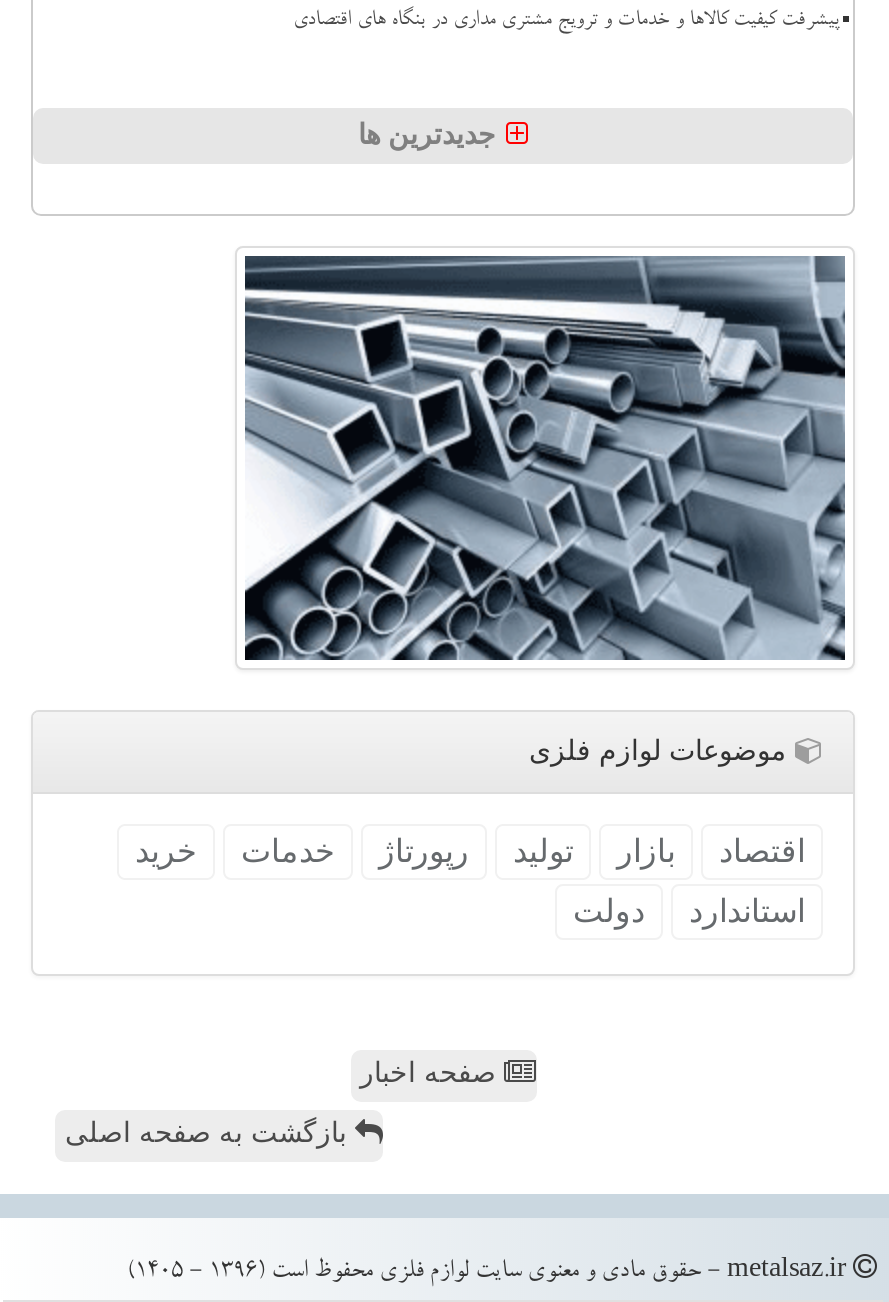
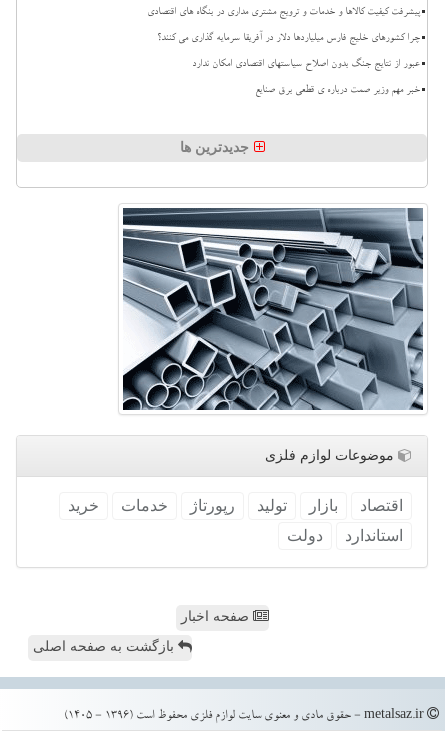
none -> [157,33,420,97] چرا کشورهای خلیج فارس میلیاردها دلار در آفریقا سرمایه گذاری می کنند؟ | عبور از نتایج جنگ بدون اصلاح سیاستهای اقتصادی امکان ندارد | خبر مهم وزیر صمت درباره ی قطعی برق صنایع

